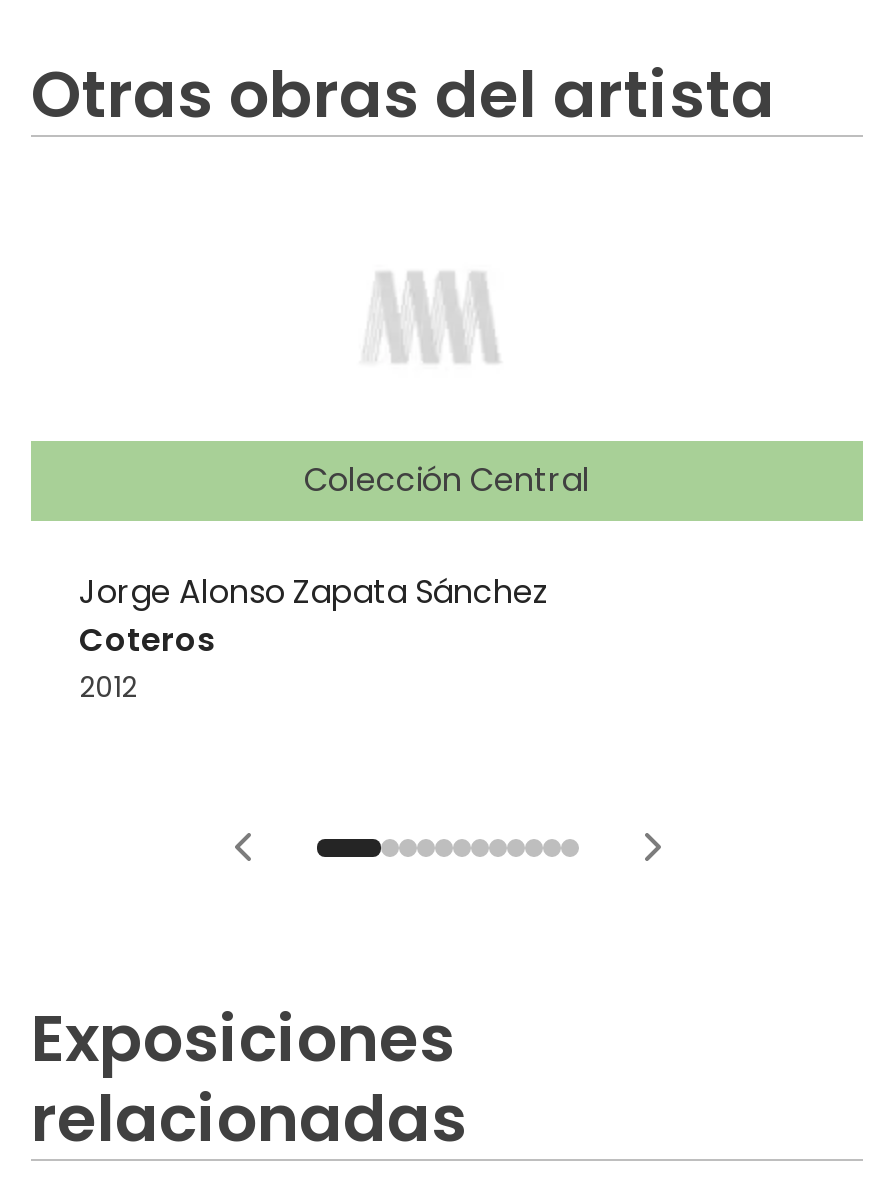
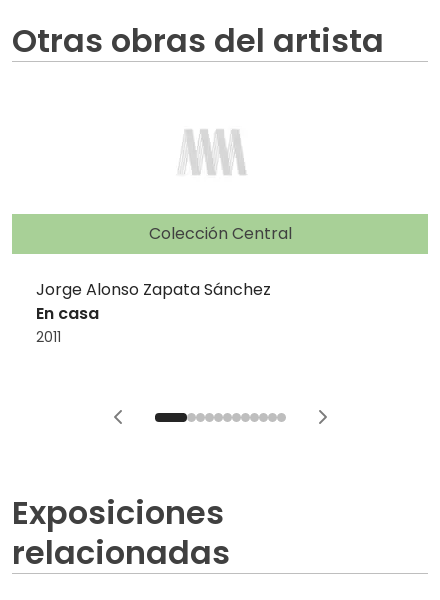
[79,617,215,707] Coteros | 2012 -> [36,302,99,347] En casa | 2011

